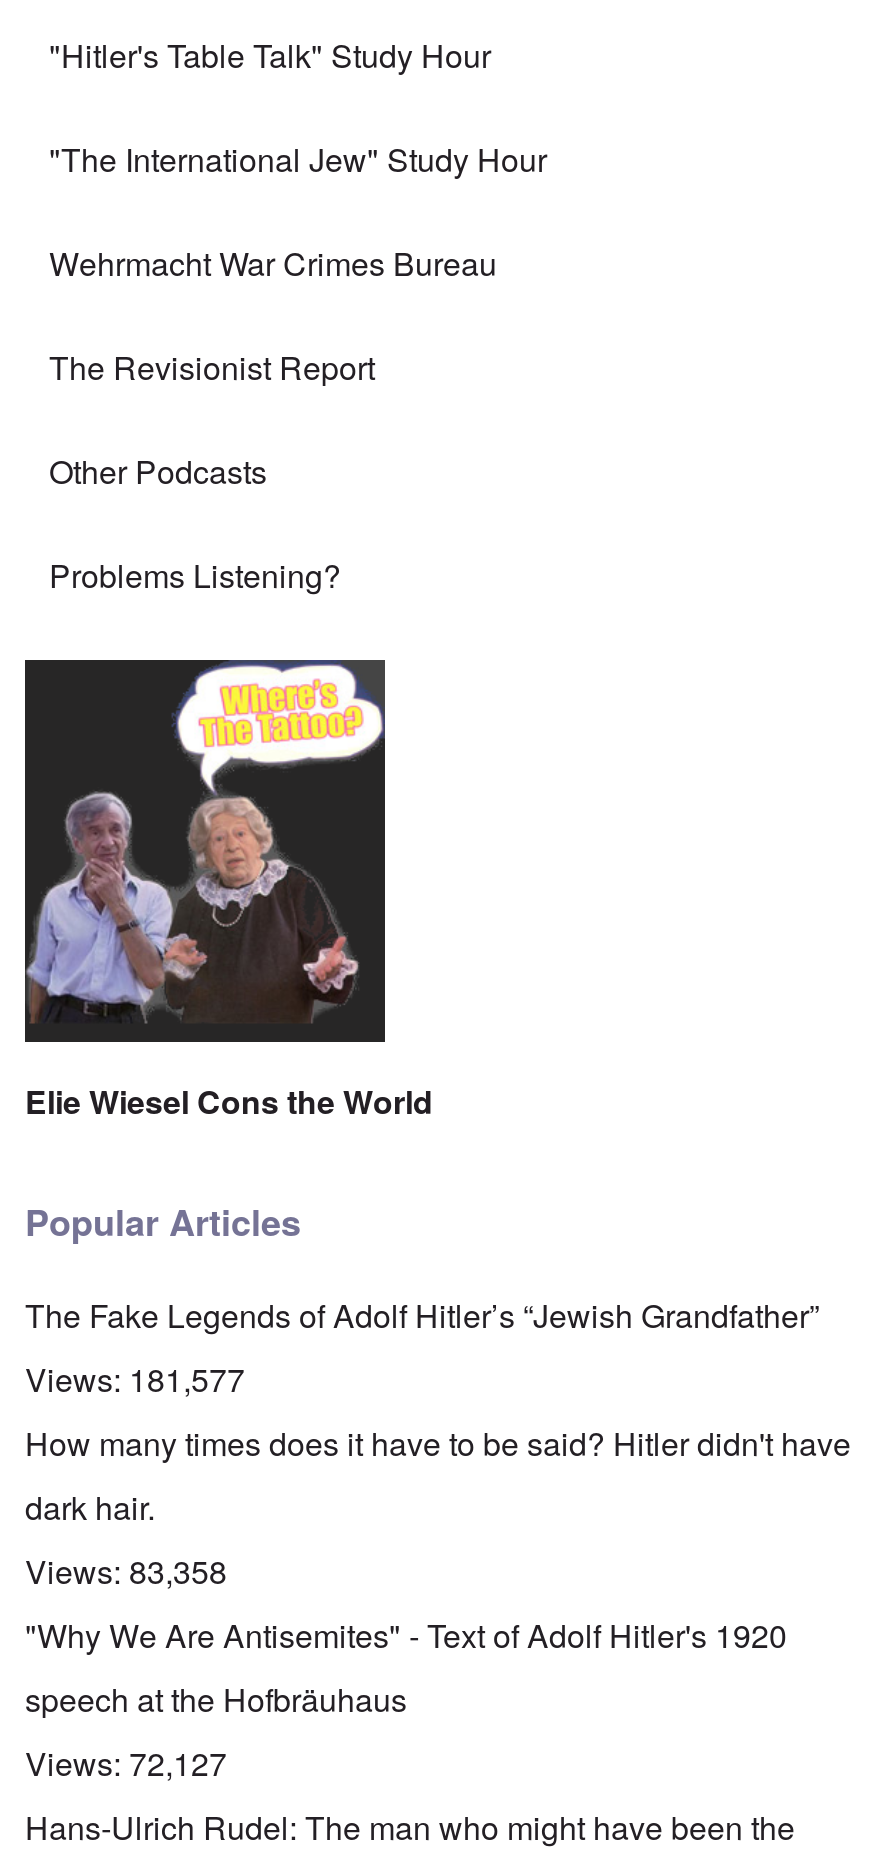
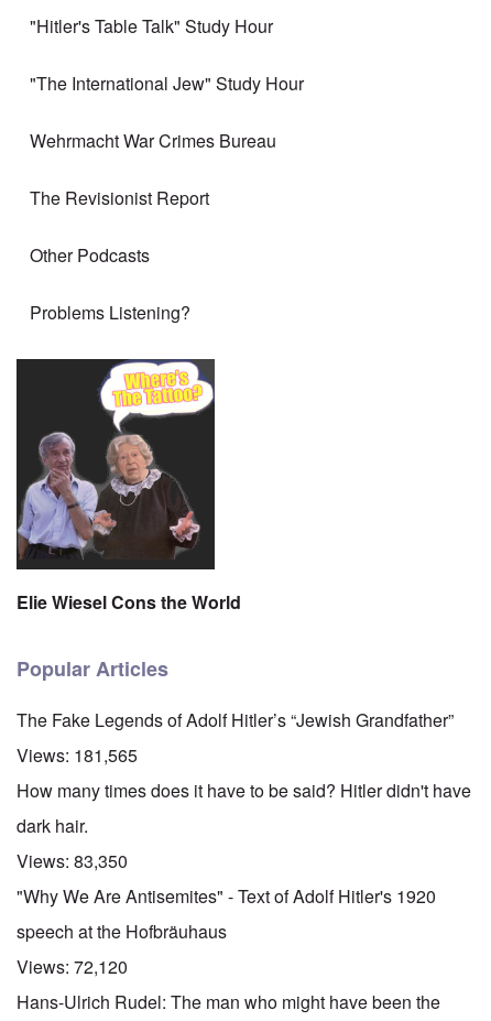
[25,1357,245,1403] Views: 181,577 -> [17,743,138,768] Views: 181,565
[25,1549,227,1595] Views: 83,358 -> [17,849,128,874] Views: 83,350
[25,1741,227,1787] Views: 72,127 -> [17,954,128,980] Views: 72,120

